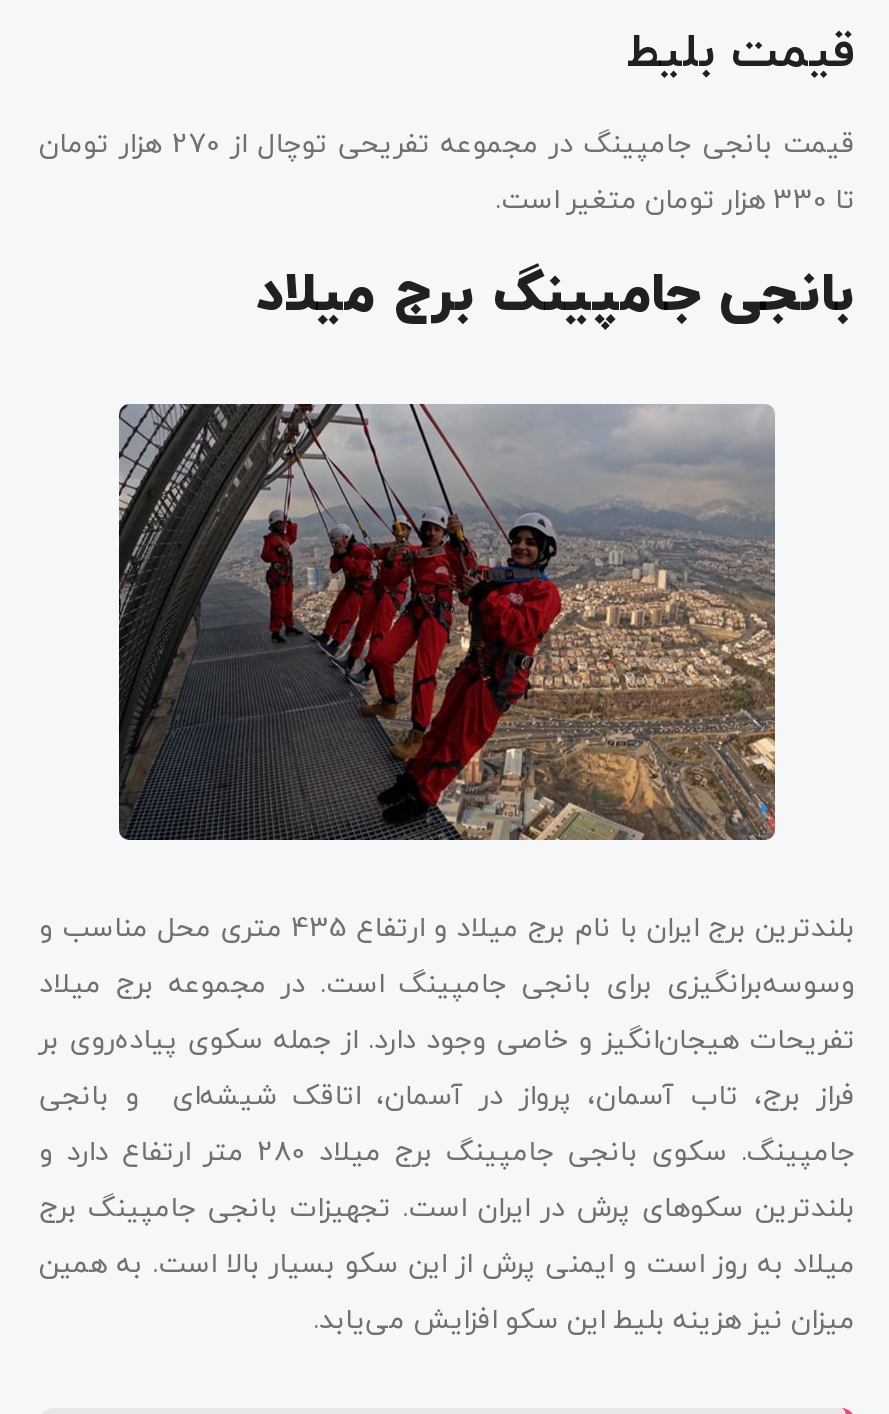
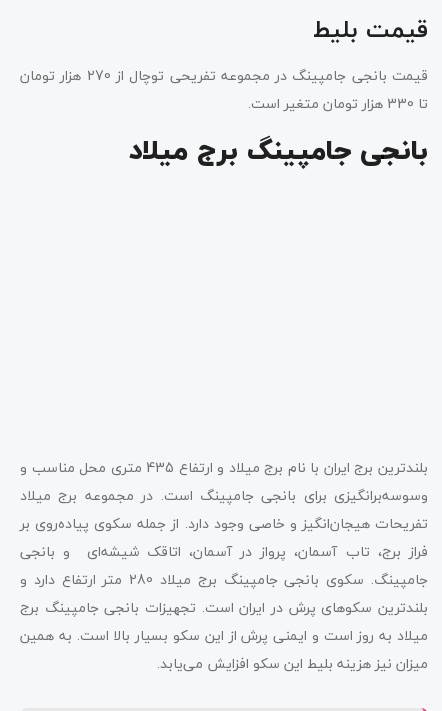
[117,402,777,842] [image] -> none

